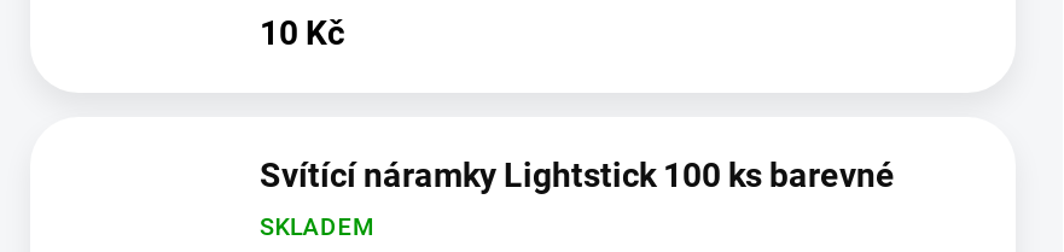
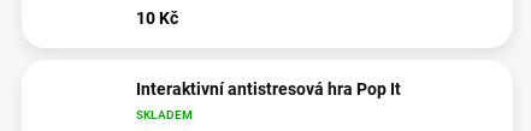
[260,156,895,195] Svítící náramky Lightstick 100 ks barevné -> [136,80,401,99] Interaktivní antistresová hra Pop It

